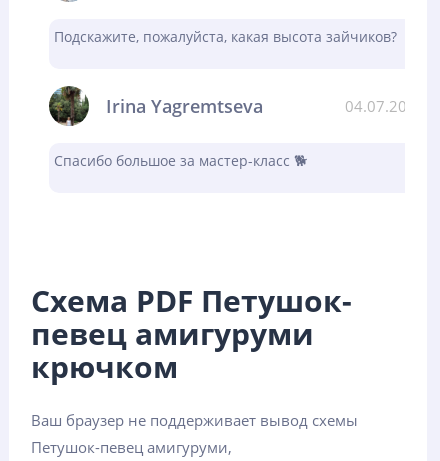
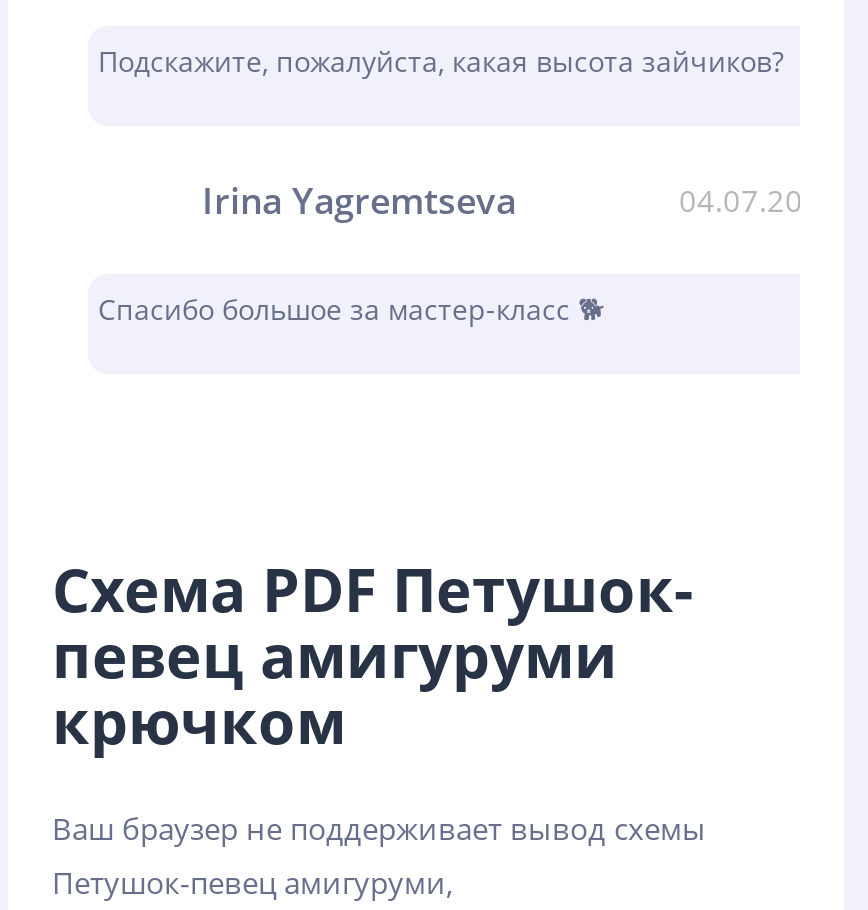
[48,85,90,127] [image] -> none

